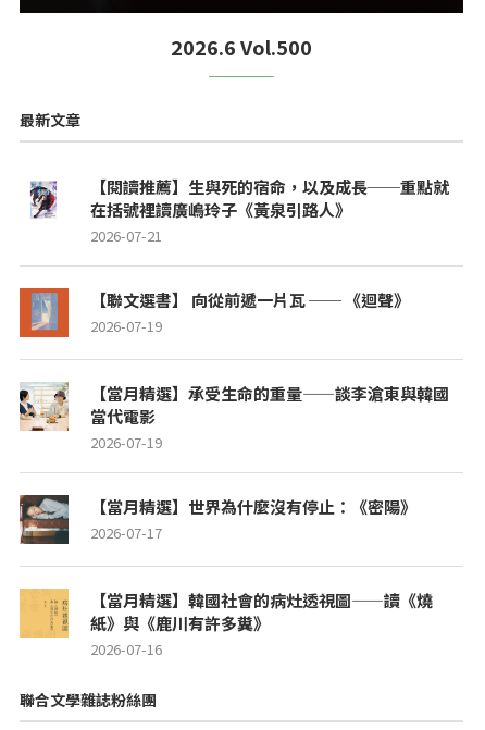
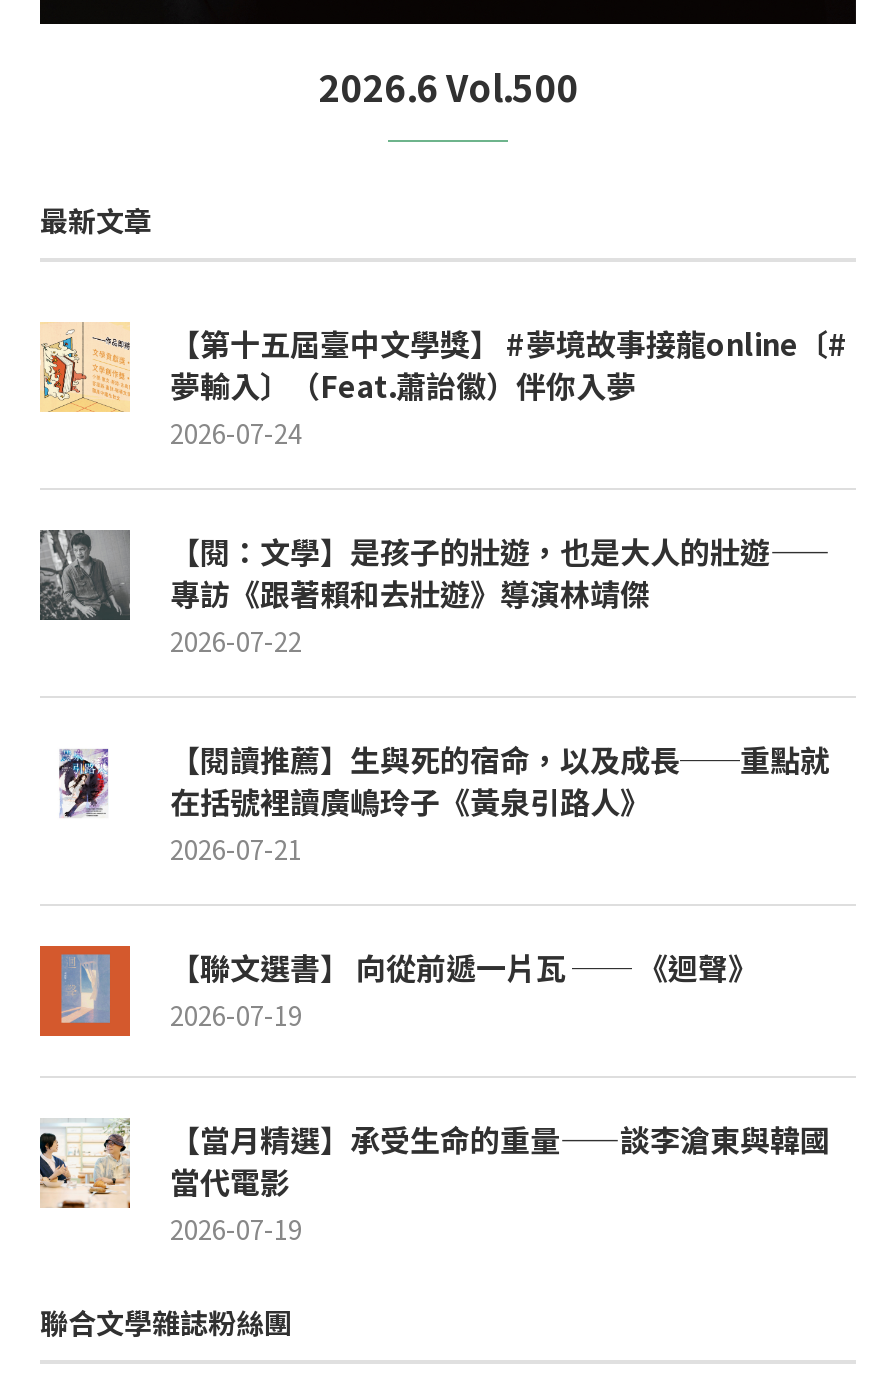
none -> [38,528,132,622] [image]
none -> [40,322,848,660] [image] | 【第十五屆臺中文學獎】 #夢境故事接龍online〔# | 夢輸入〕（Feat.蕭詒徽）伴你入夢 | 2026-07-24 | 【閱：文學】是孩子的壯遊，也是大人的壯遊—— | 專訪《跟著賴和去壯遊》導演林靖傑 | 2026-07-22
moved [17,198,449,452] -> [36,780,830,1248]: [image] | 在括號裡讀廣嶋玲子《黃泉引路人》 | 2026-07-21 | 2026-07-19 | 【當月精選】承受生命的重量——談李滄東與韓國 | 當代電影 | 2026-07-19
[20,495,433,659] [image] | 【當月精選】世界為什麼沒有停止：《密陽》 | 2026-07-17 | 【當月精選】韓國社會的病灶透視圖——讀《燒 | 紙》與《鹿川有許多糞》 | 2026-07-16 -> none
[18,589,69,639] [image] -> none

